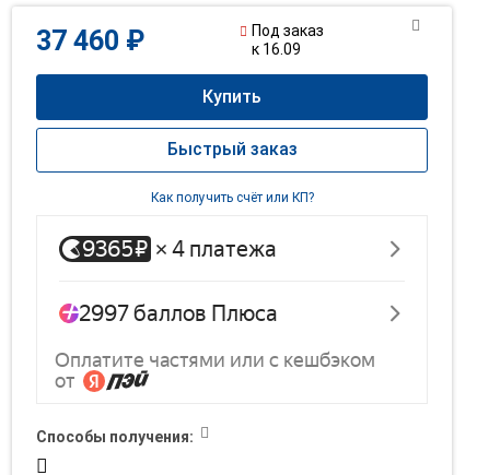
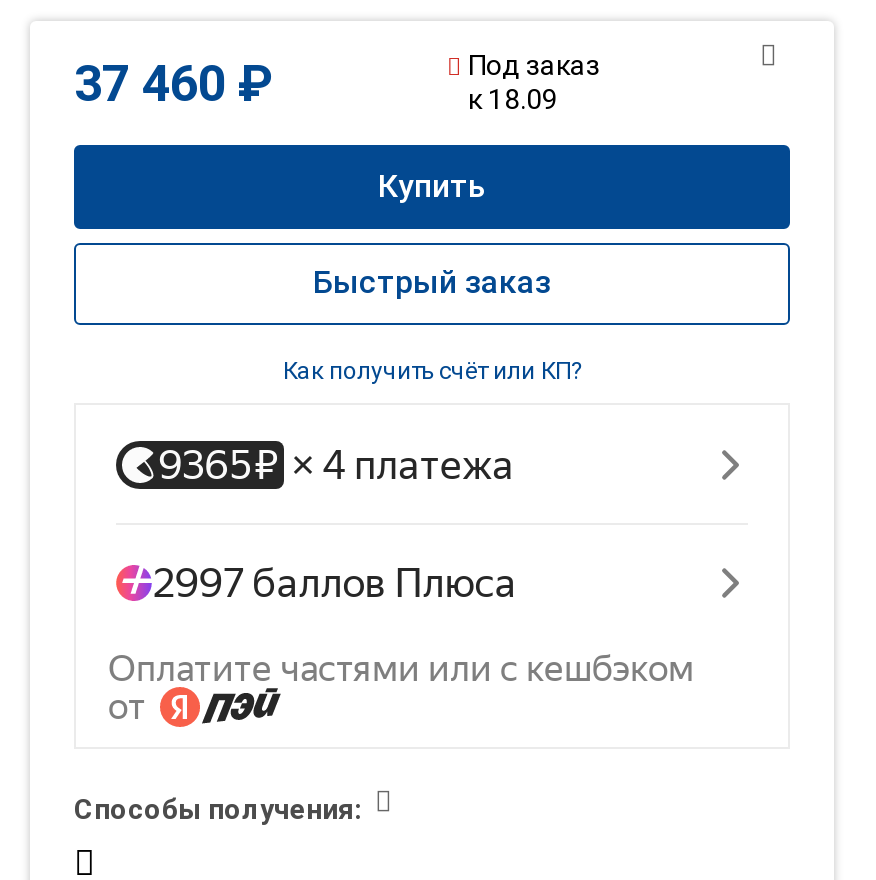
[252,41,301,58] к 16.09 -> [468,83,558,115] к 18.09

